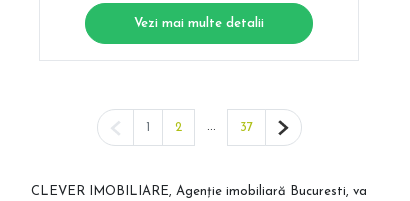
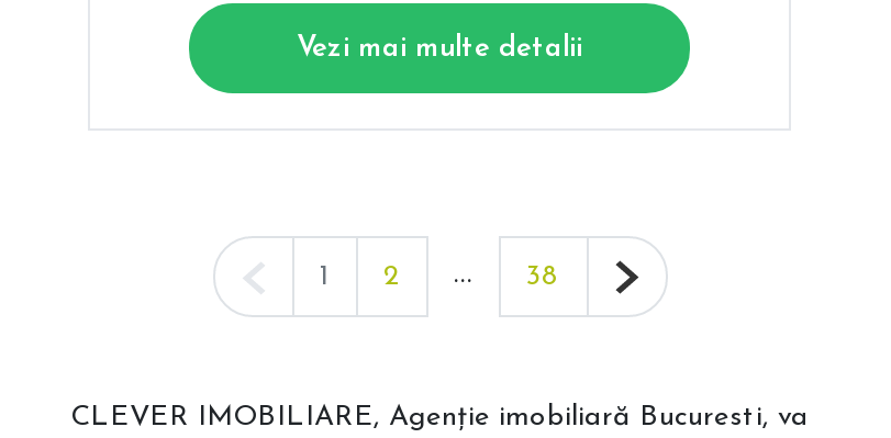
[239,121,252,134] 37 -> [526,262,559,290] 38

